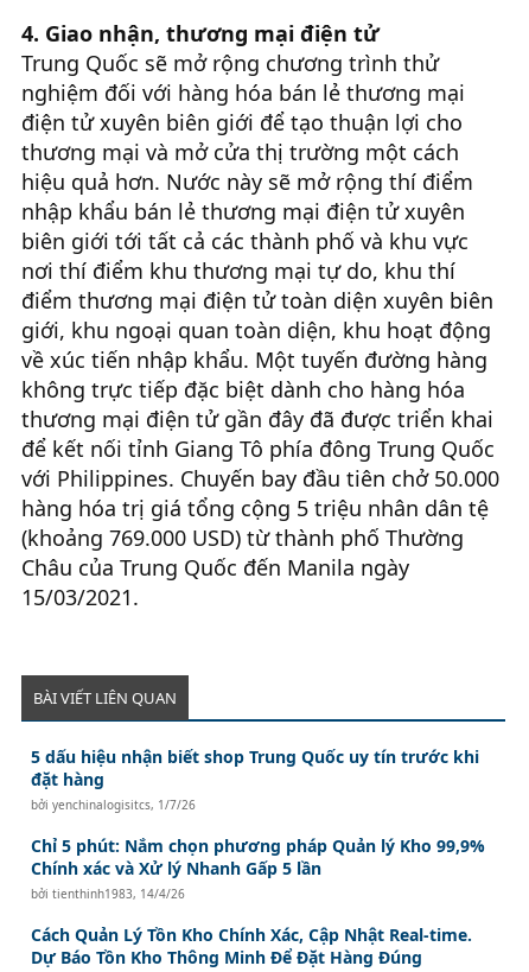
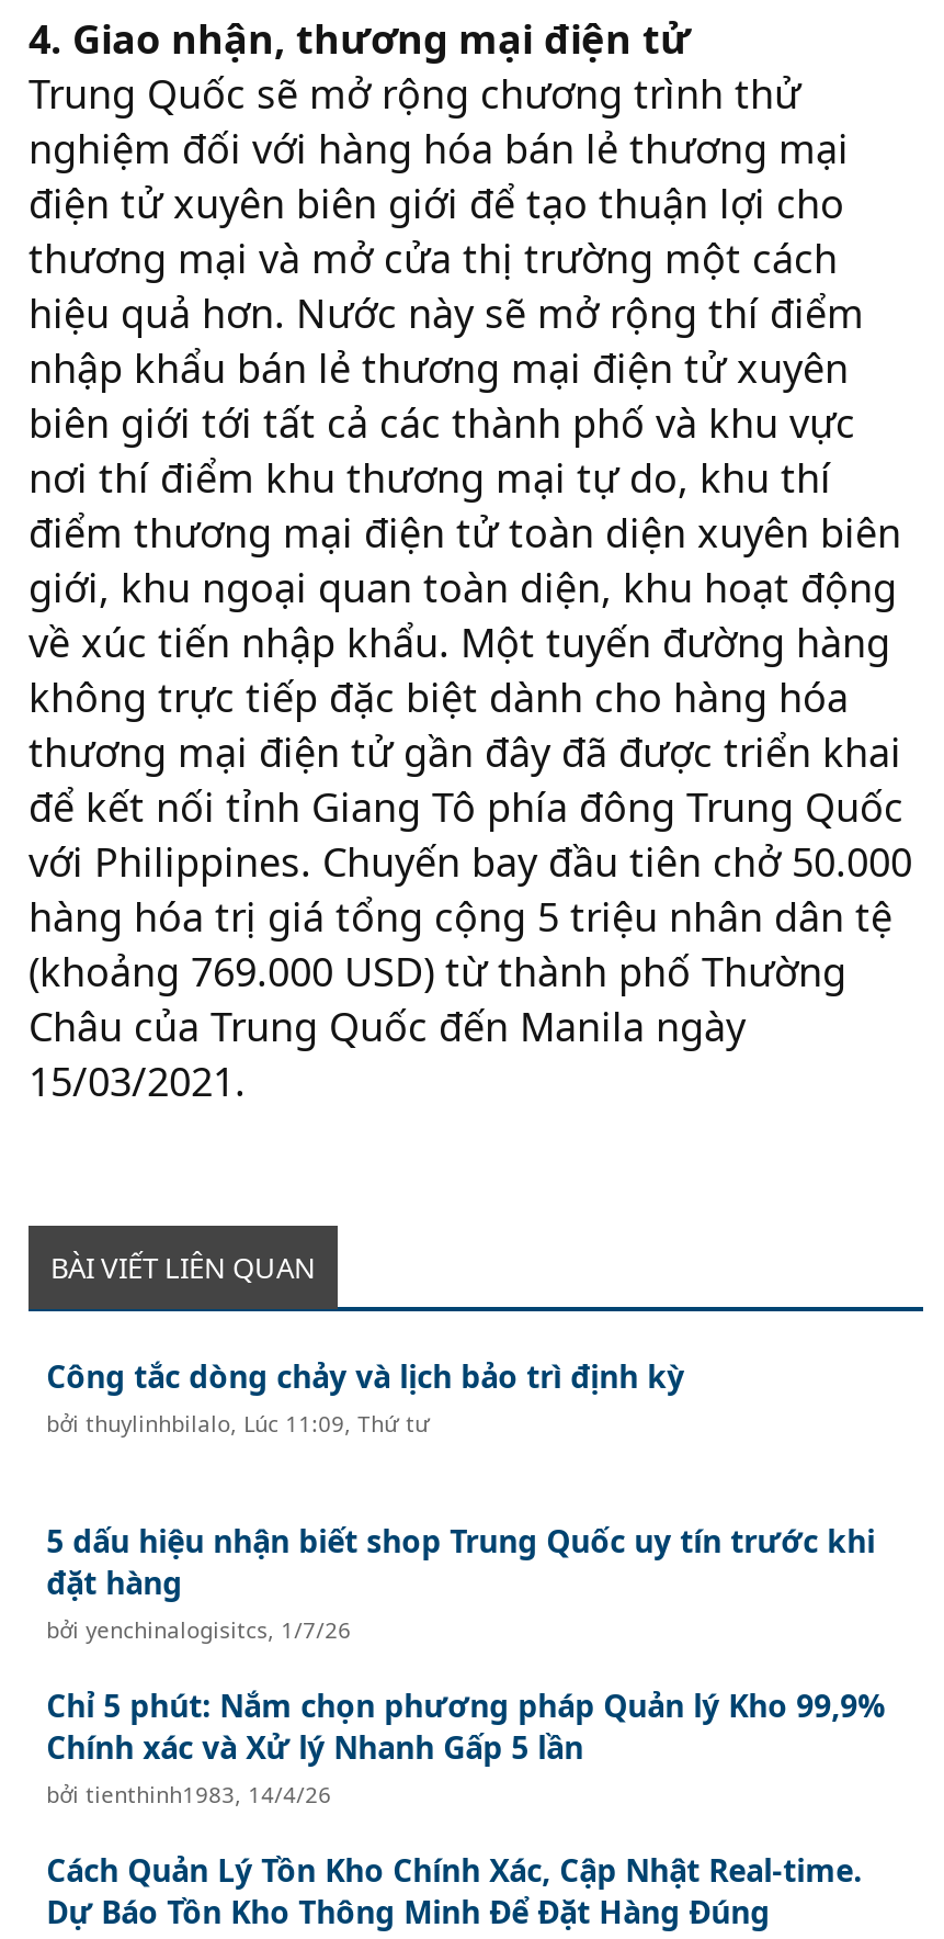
none -> [46,1354,685,1438] Công tắc dòng chảy và lịch bảo trì định kỳ | bởi thuylinhbilalo, Lúc 11:09, Thứ tư

